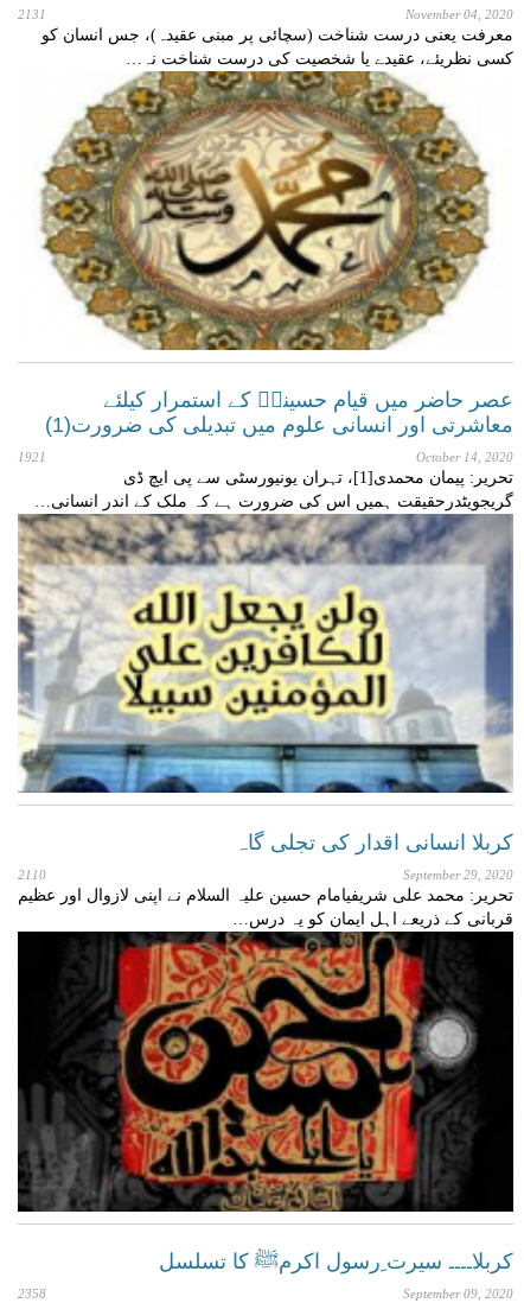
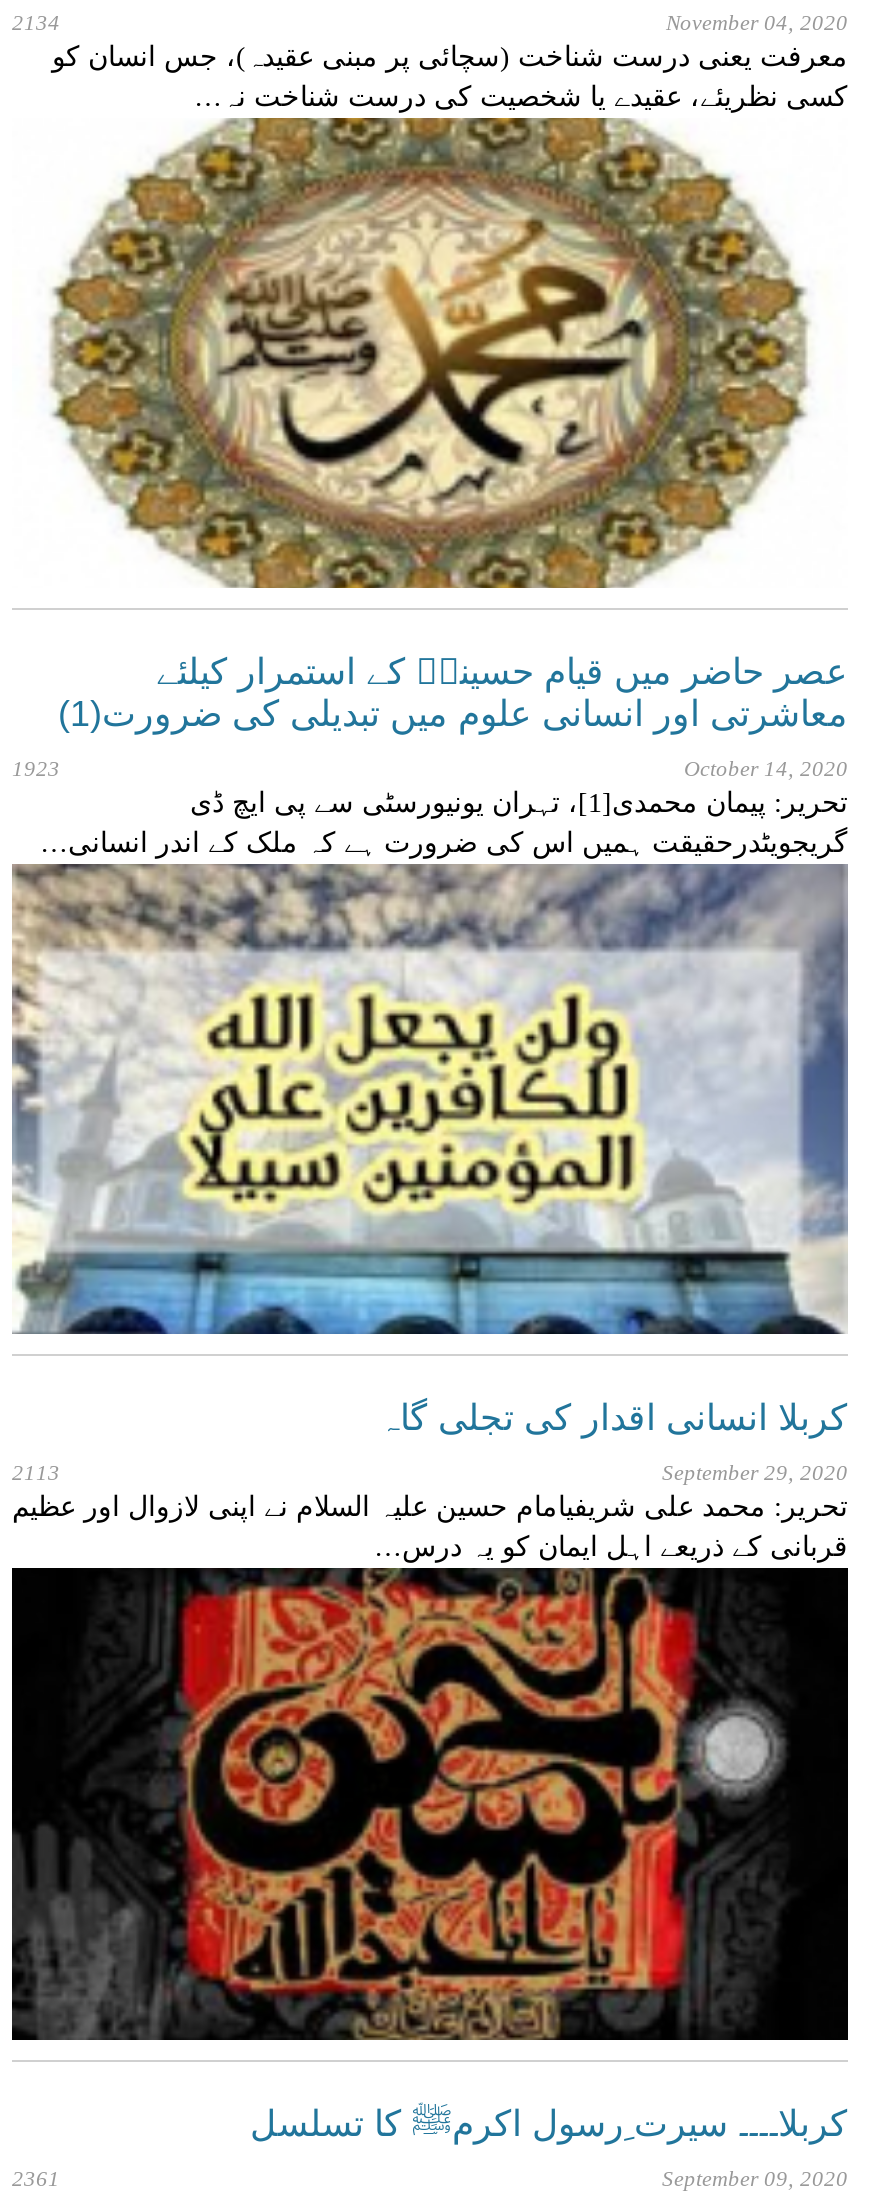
[18,7,46,21] 2131 -> [12,10,60,34] 2134
[18,450,46,464] 1921 -> [12,756,60,780] 1923
[18,868,46,882] 2110 -> [12,1461,60,1485] 2113
[18,1286,46,1300] 2358 -> [12,2165,60,2189] 2361

